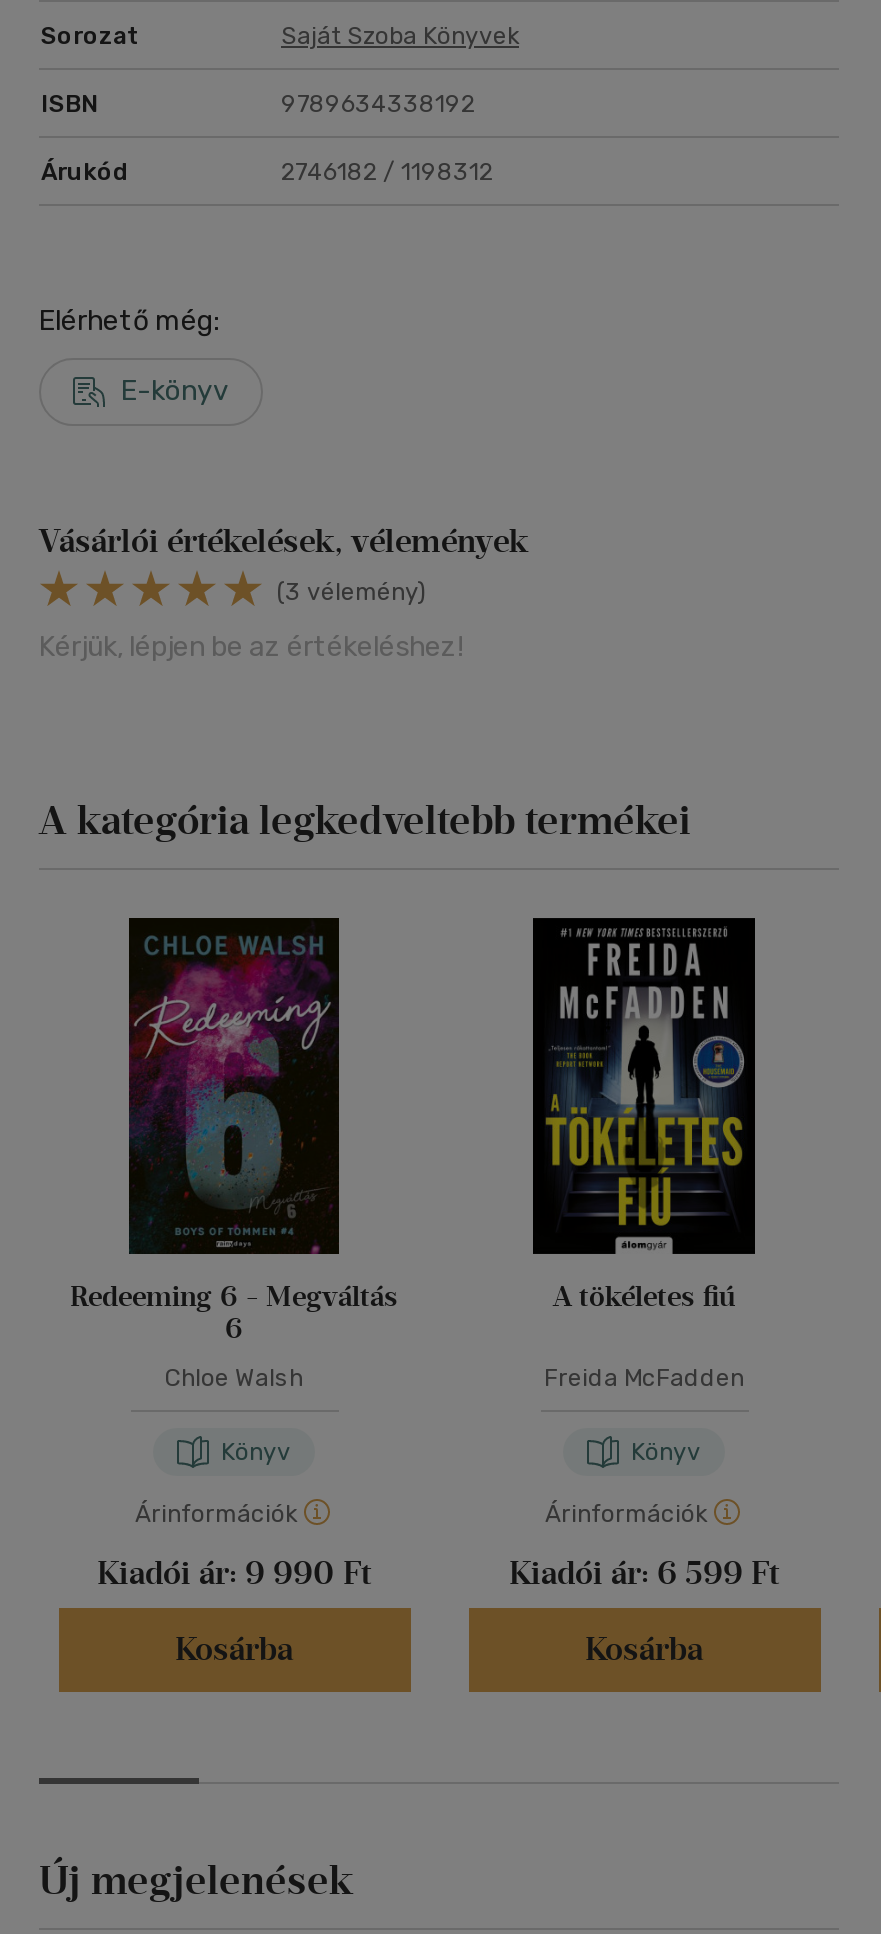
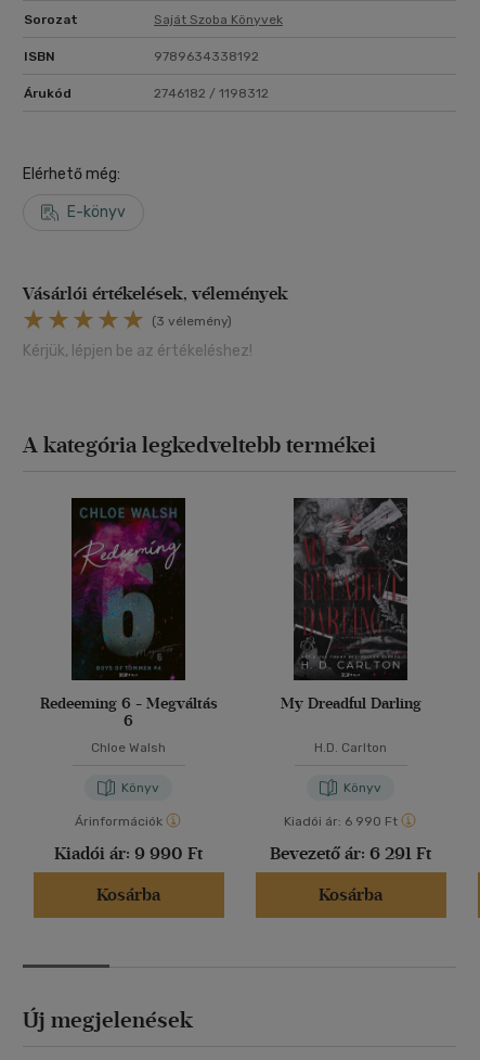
[531,916,757,1314] [image] | A tökéletes fiú -> [280,497,421,713] [image] | My Dreadful Darling
[544,1364,744,1392] Freida McFadden -> [314,740,387,755] H.D. Carlton
[545,1500,707,1528] Árinformációk -> [284,814,398,829] Kiadói ár: 6 990 Ft
[509,1554,779,1592] Kiadói ár: 6 599 Ft -> [270,843,431,864] Bevezető ár: 6 291 Ft

